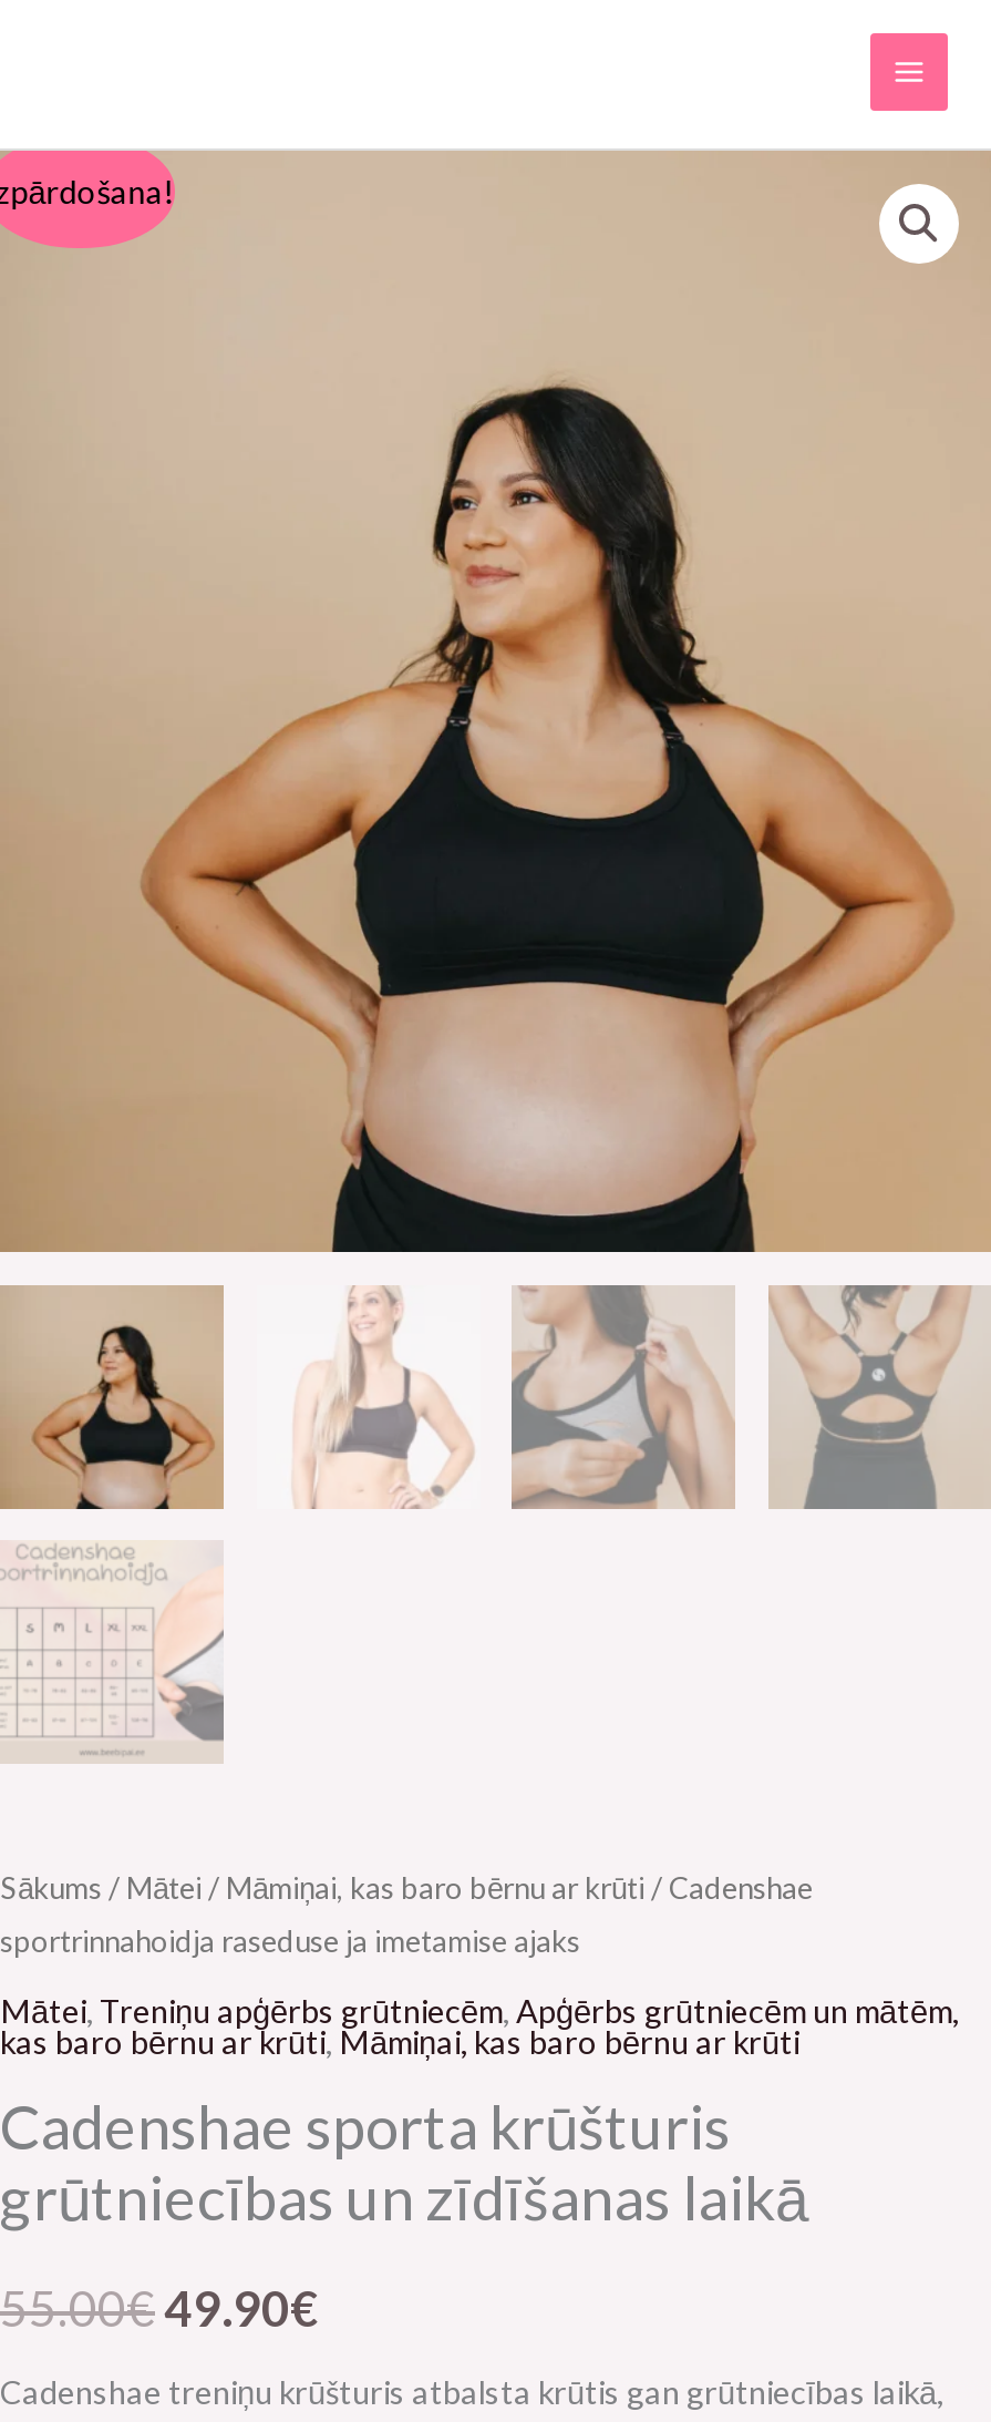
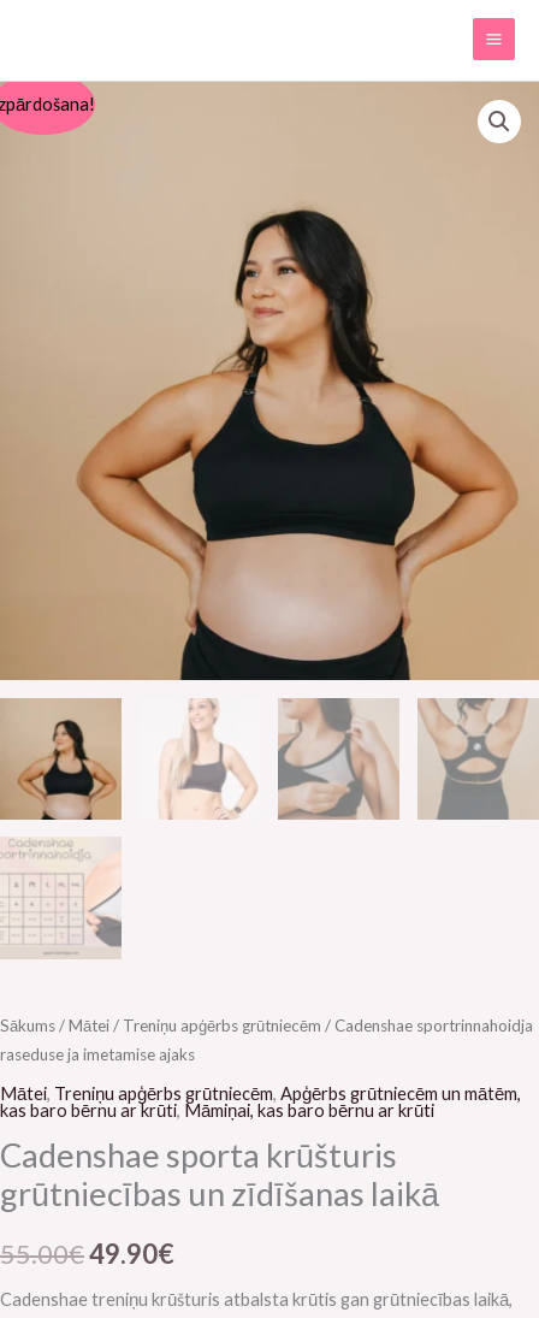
[0,1870,813,1906] Sākums / Mātei / Māmiņai, kas baro bērnu ar krūti / Cadenshae -> [0,1016,533,1036] Sākums / Mātei / Treniņu apģērbs grūtniecēm / Cadenshae sportrinnahoidja
[0,1923,580,1959] sportrinnahoidja raseduse ja imetamise ajaks -> [0,1045,195,1064] raseduse ja imetamise ajaks

